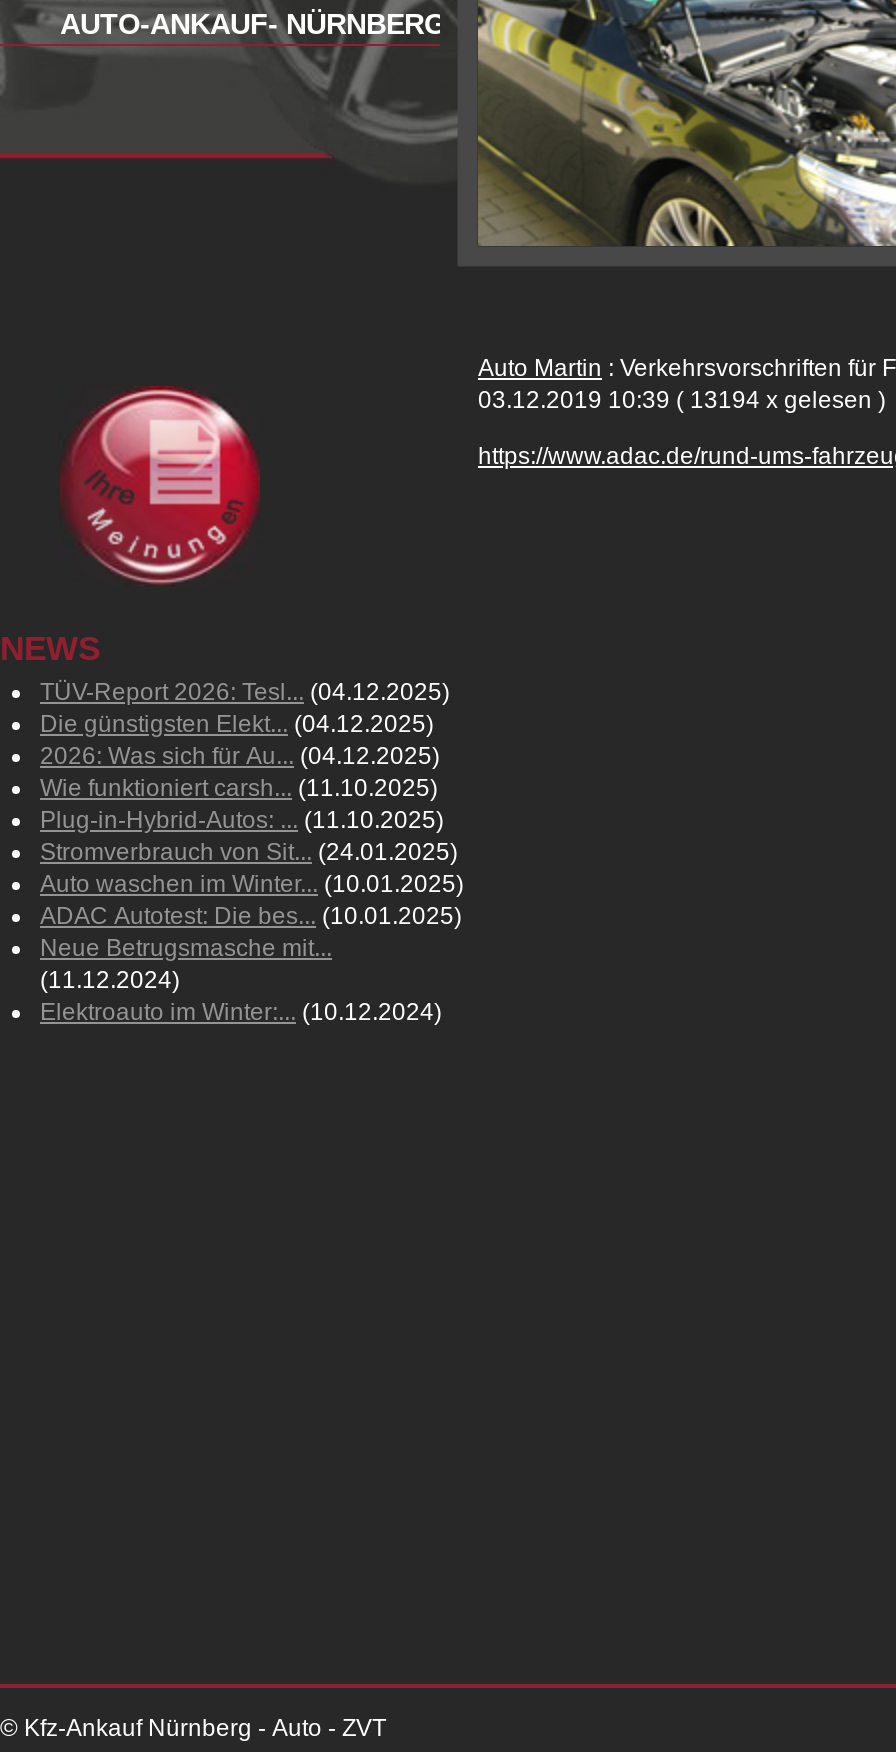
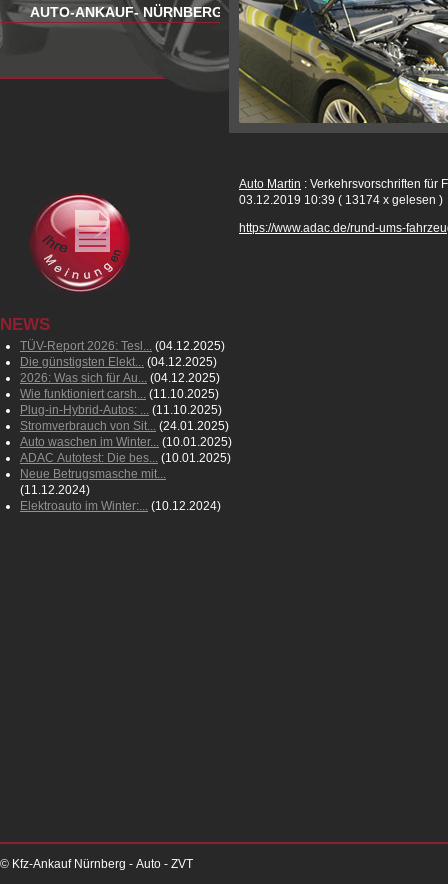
[478,386,886,414] 03.12.2019 10:39 ( 13194 x gelesen ) -> [239,193,443,207] 03.12.2019 10:39 ( 13174 x gelesen )

